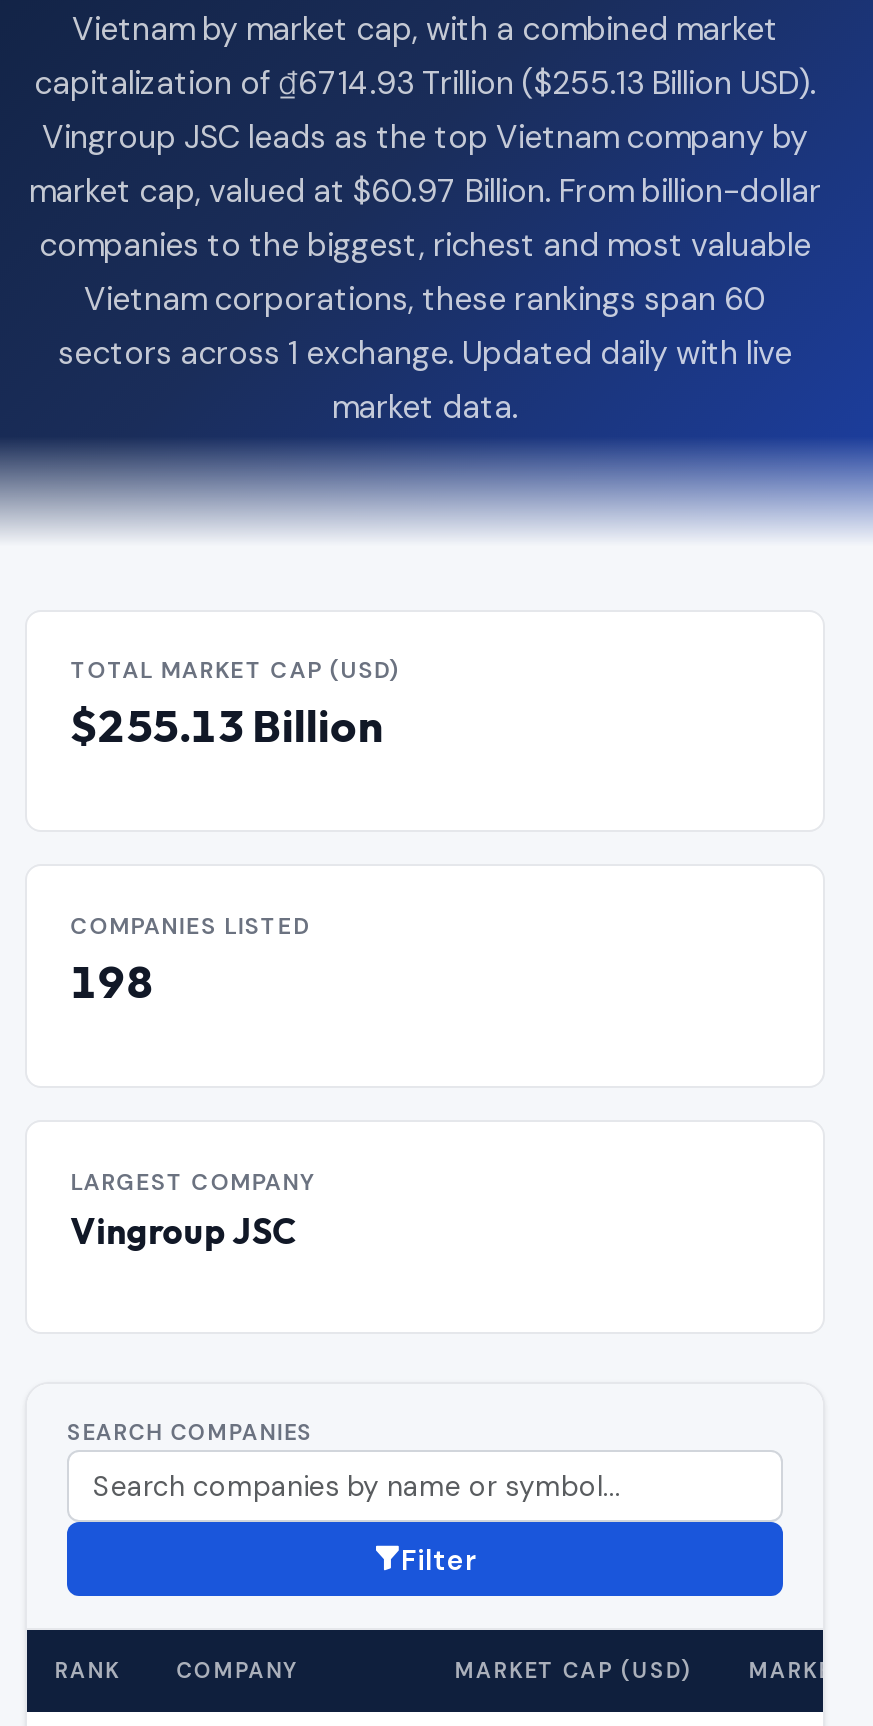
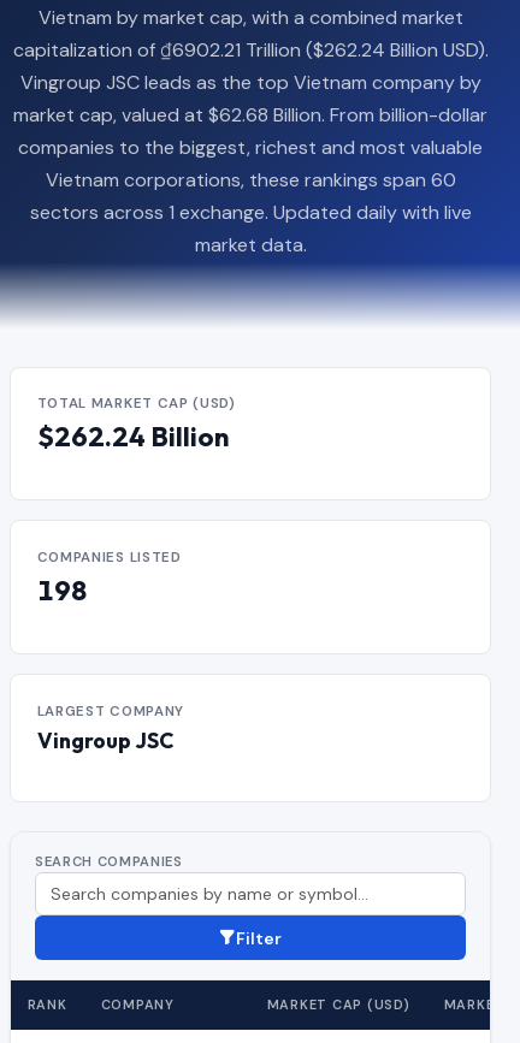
[34,62,816,104] capitalization of ₫6714.93 Trillion ($255.13 Billion USD). -> [13,37,488,62] capitalization of ₫6902.21 Trillion ($262.24 Billion USD).
[29,170,821,212] market cap, valued at $60.97 Billion. From billion-dollar -> [13,102,487,127] market cap, valued at $62.68 Billion. From billion-dollar
[70,698,382,754] $255.13 Billion -> [37,420,228,454] $262.24 Billion

